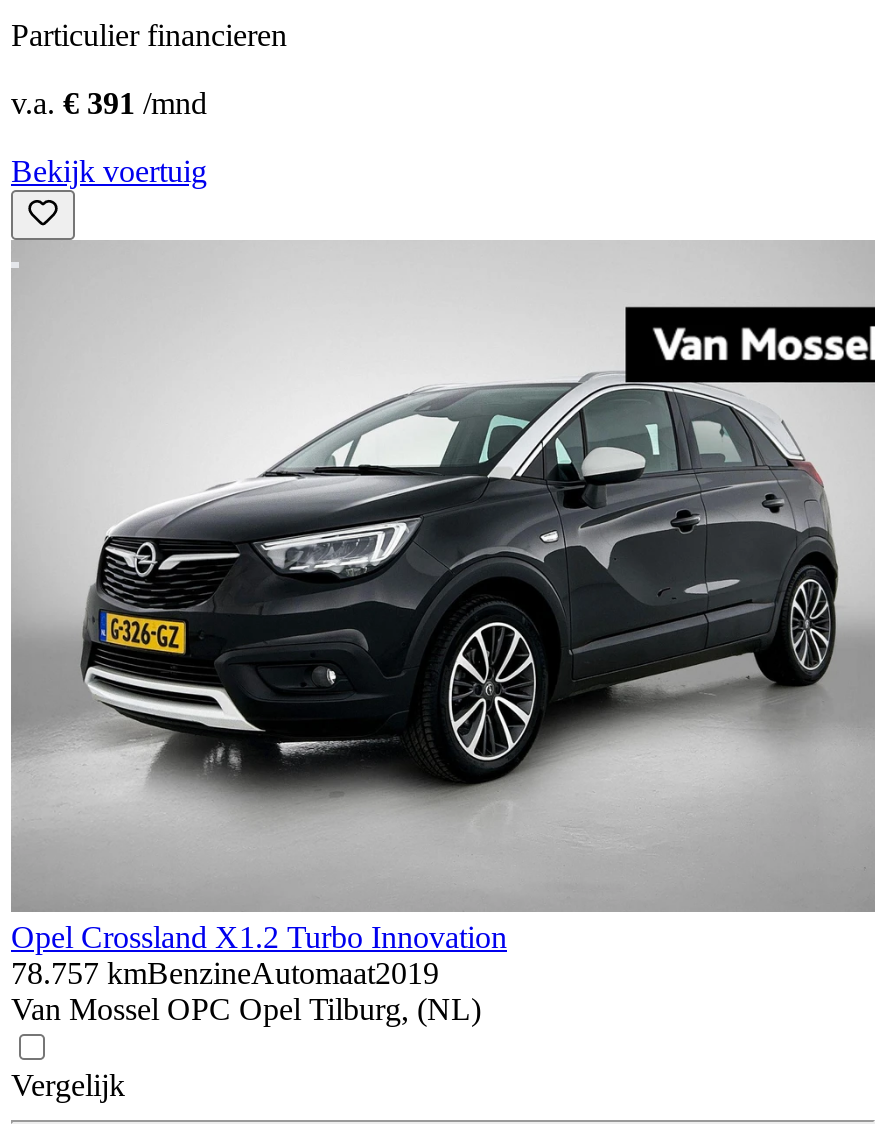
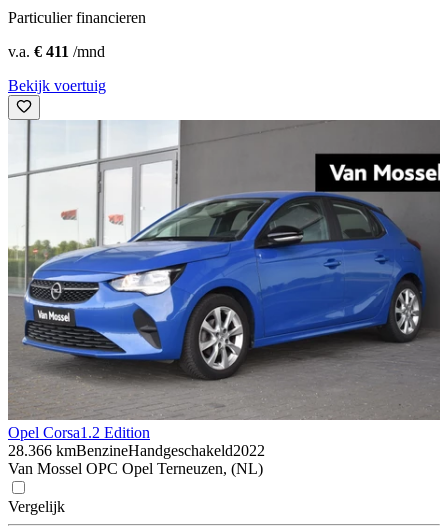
[11,86,207,120] v.a. € 391 /mnd -> [8,43,105,60] v.a. € 411 /mnd
[11,242,873,1025] [image] | Opel Crossland X 1.2 Turbo Innovation | 78.757 kmBenzineAutomaat2019 | Van Mossel OPC Opel Tilburg, (NL) -> [8,120,440,477] [image] | Opel Corsa 1.2 Edition | 28.366 kmBenzineHandgeschakeld2022 | Van Mossel OPC Opel Terneuzen, (NL)

